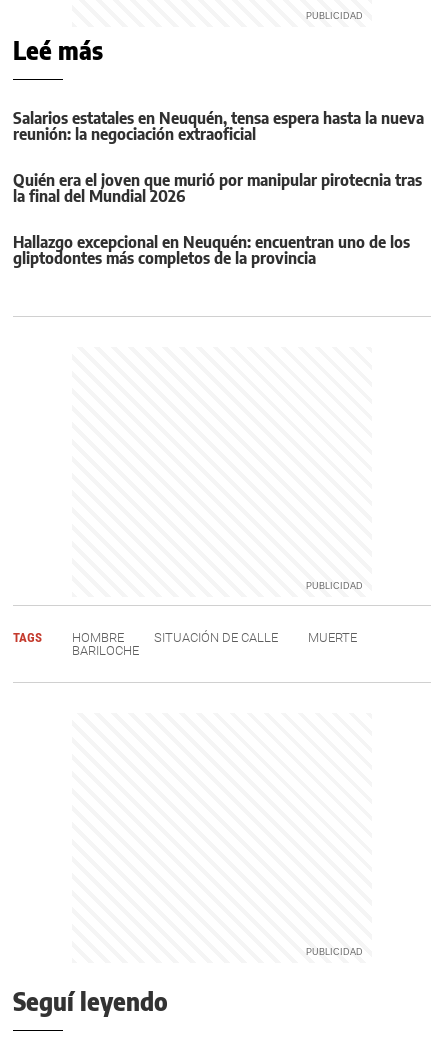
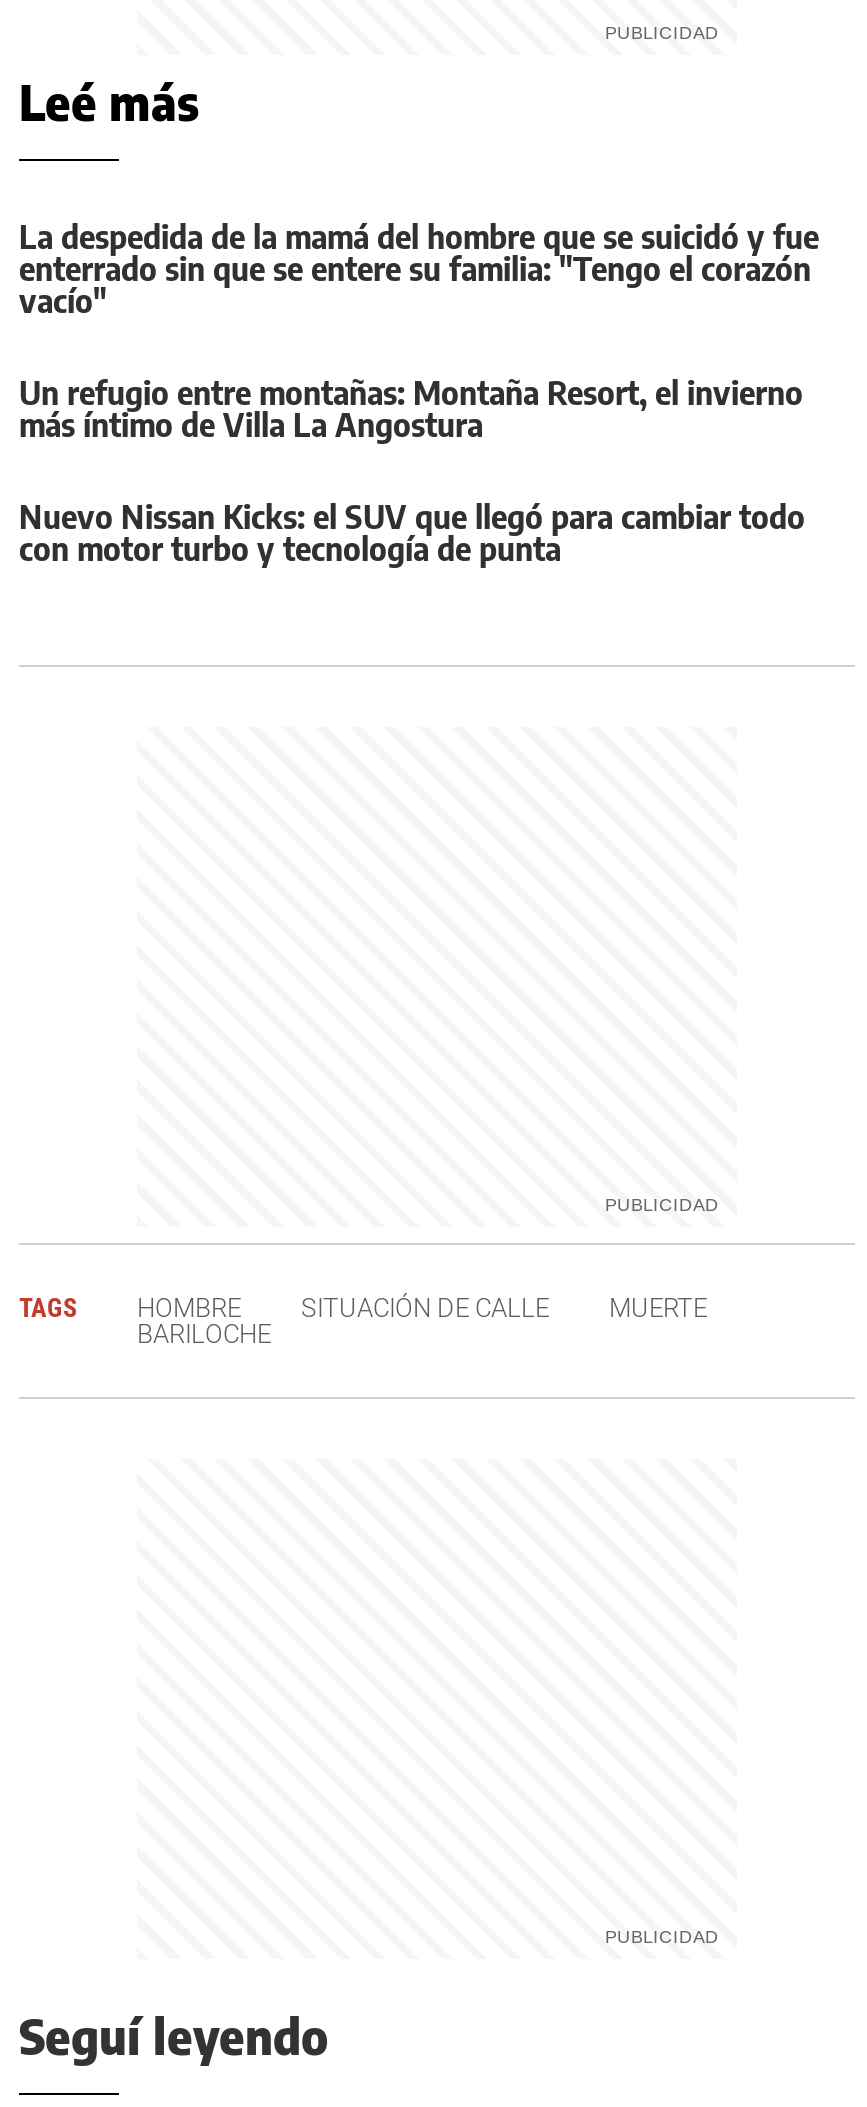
[13,108,424,144] Salarios estatales en Neuquén, tensa espera hasta la nueva | reunión: la negociación extraoficial -> [19,216,819,320] La despedida de la mamá del hombre que se suicidó y fue | enterrado sin que se entere su familia: "Tengo el corazón | vacío"
[13,170,422,206] Quién era el joven que murió por manipular pirotecnia tras | la final del Mundial 2026 -> [19,372,803,444] Un refugio entre montañas: Montaña Resort, el invierno | más íntimo de Villa La Angostura
[13,232,410,268] Hallazgo excepcional en Neuquén: encuentran uno de los | gliptodontes más completos de la provincia -> [19,496,805,568] Nuevo Nissan Kicks: el SUV que llegó para cambiar todo | con motor turbo y tecnología de punta

